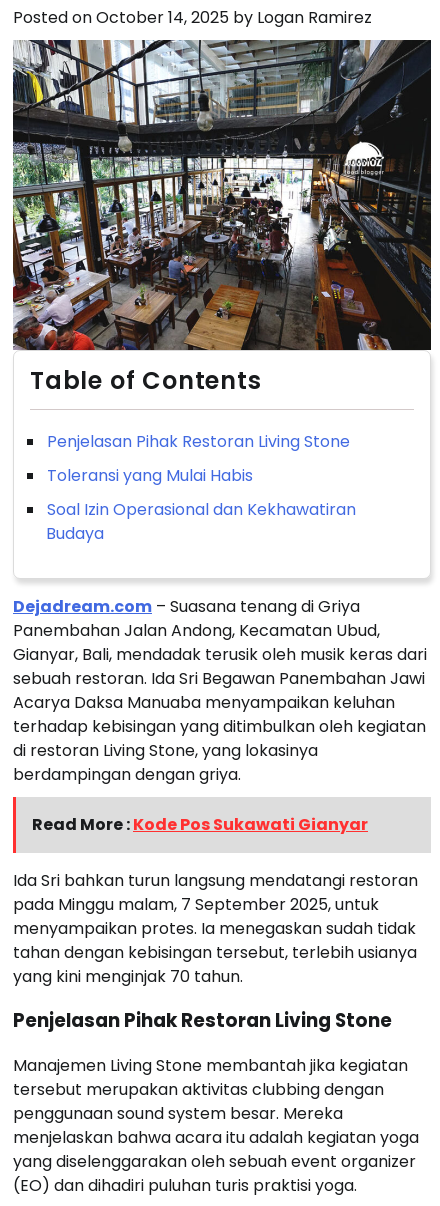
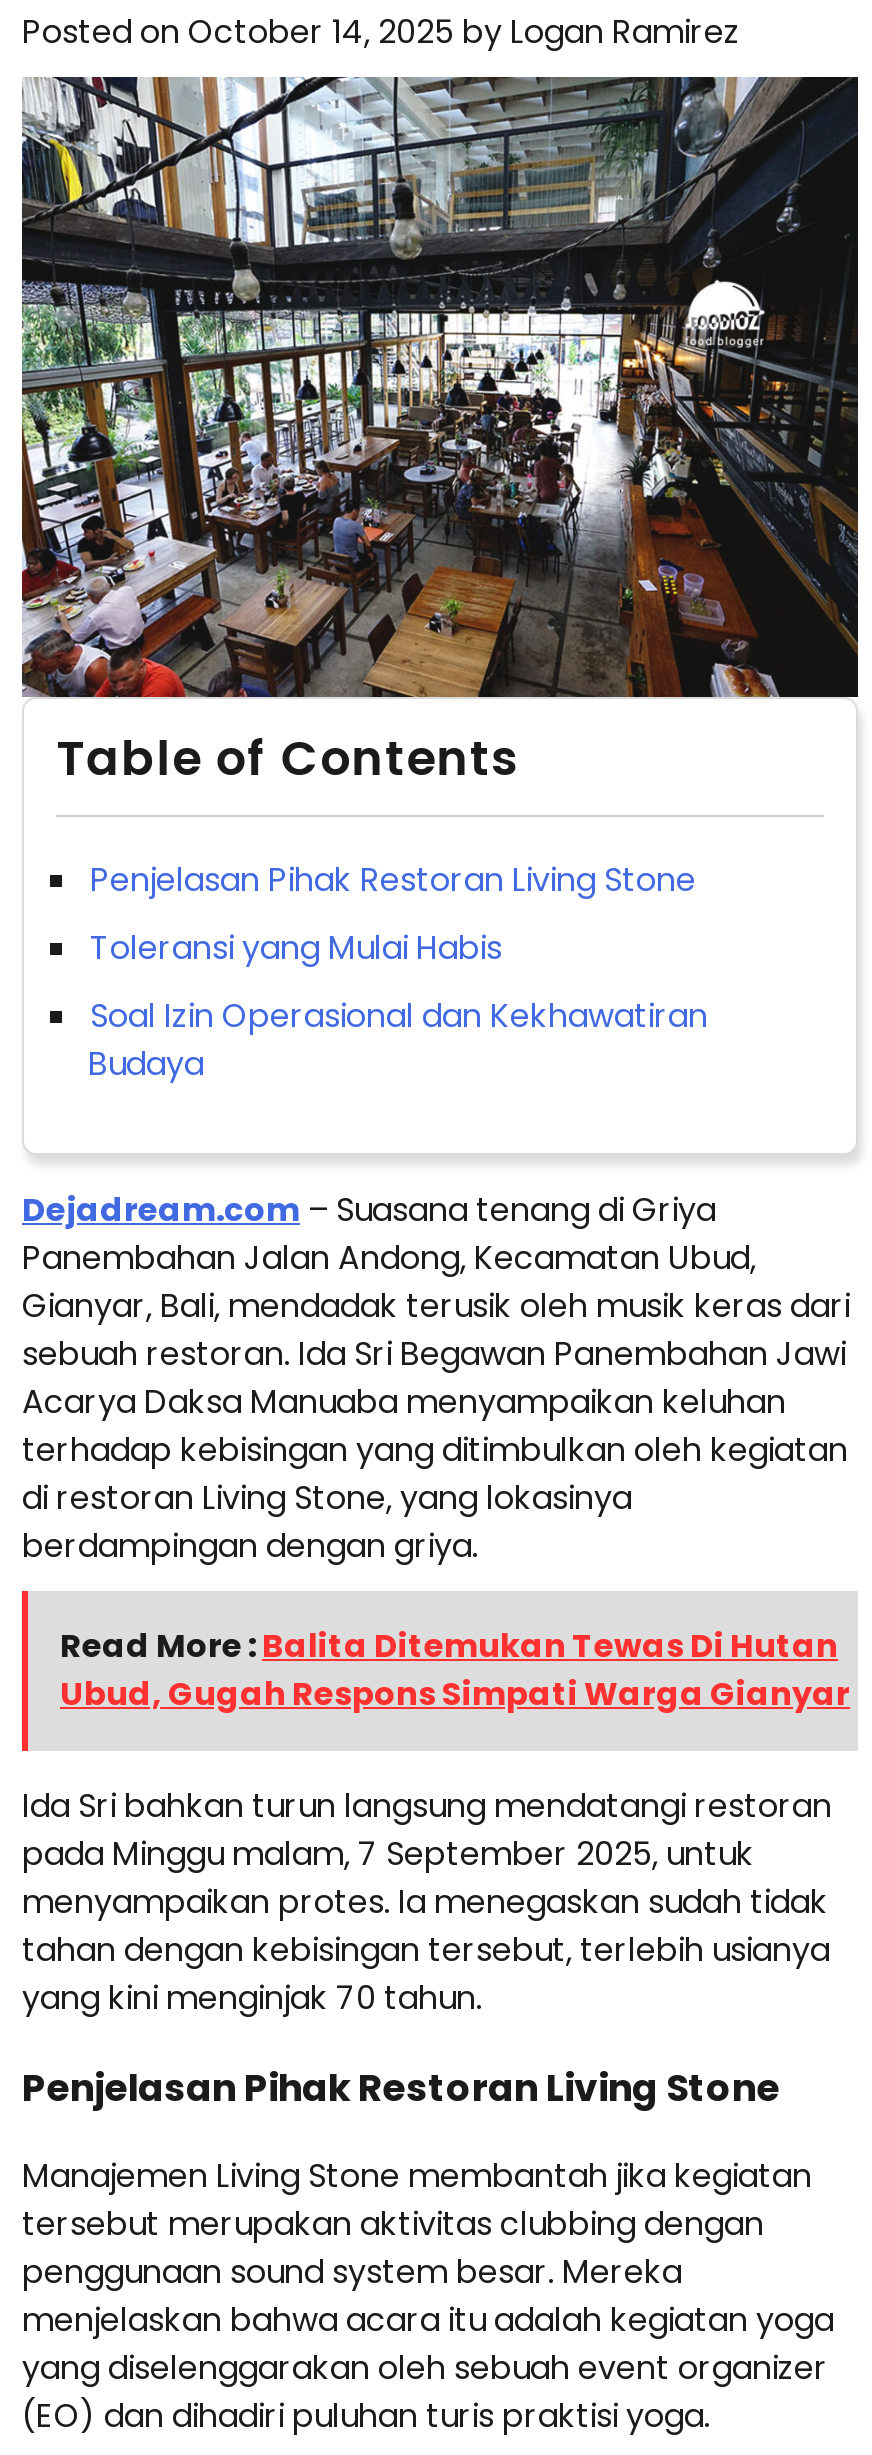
[32,813,368,836] Read More : Kode Pos Sukawati Gianyar -> [60,1623,850,1717] Read More : Balita Ditemukan Tewas Di Hutan | Ubud, Gugah Respons Simpati Warga Gianyar

